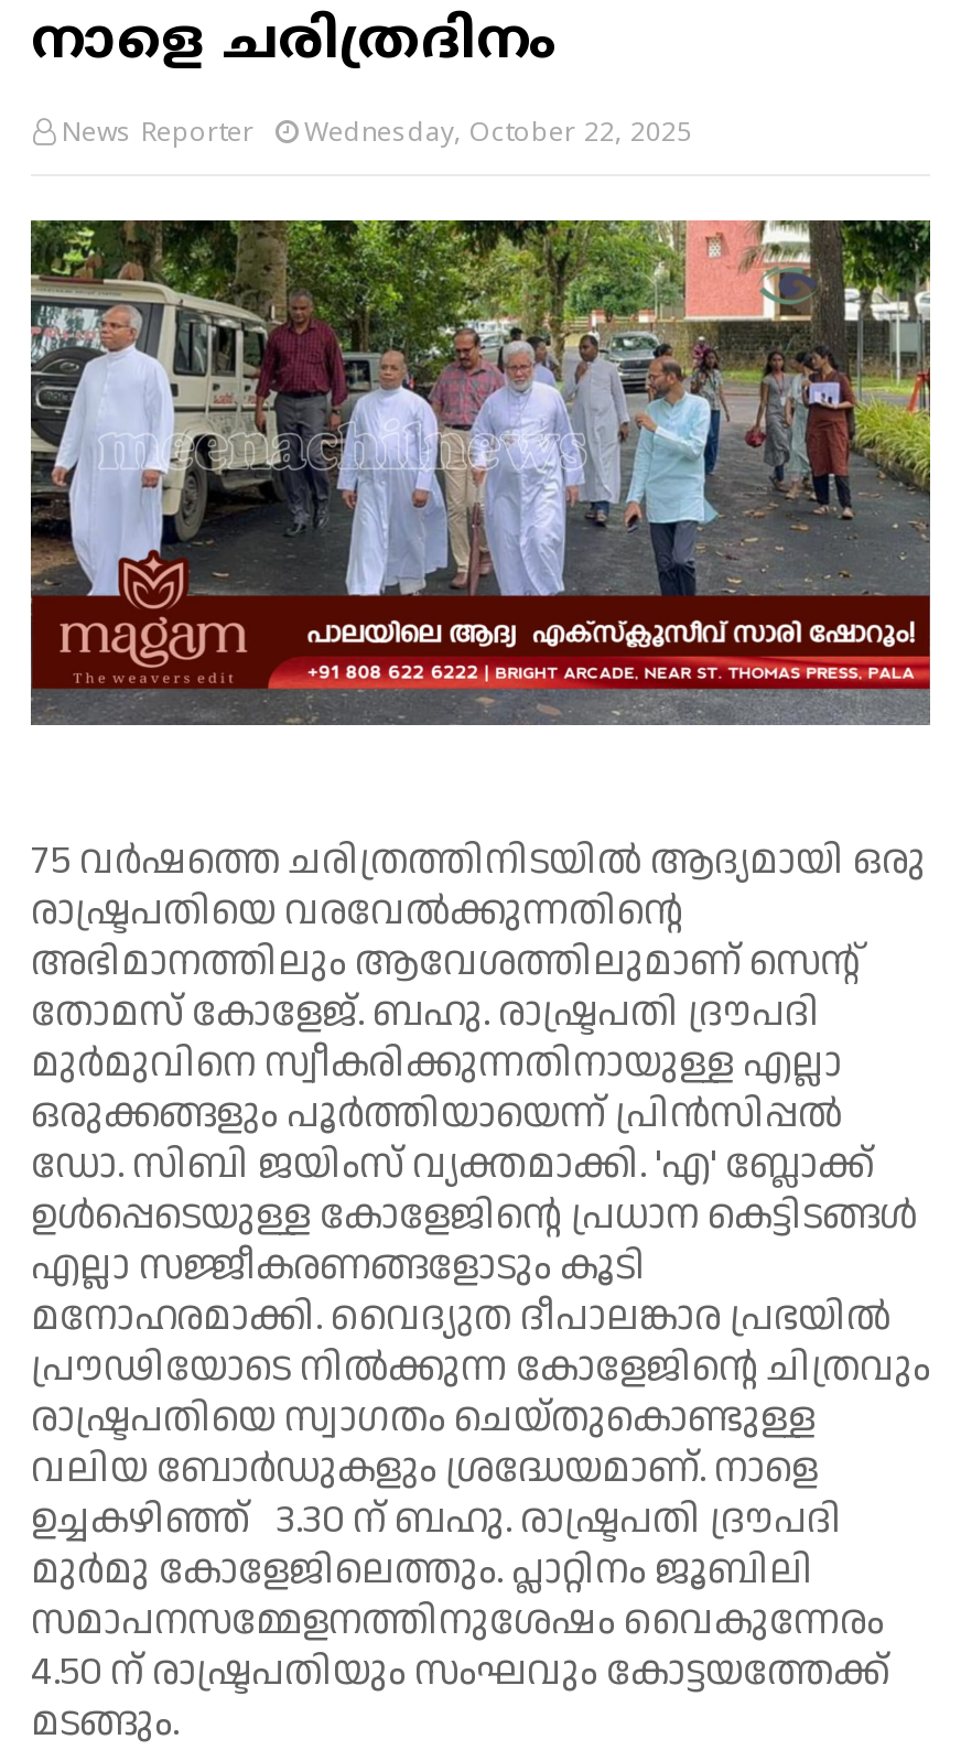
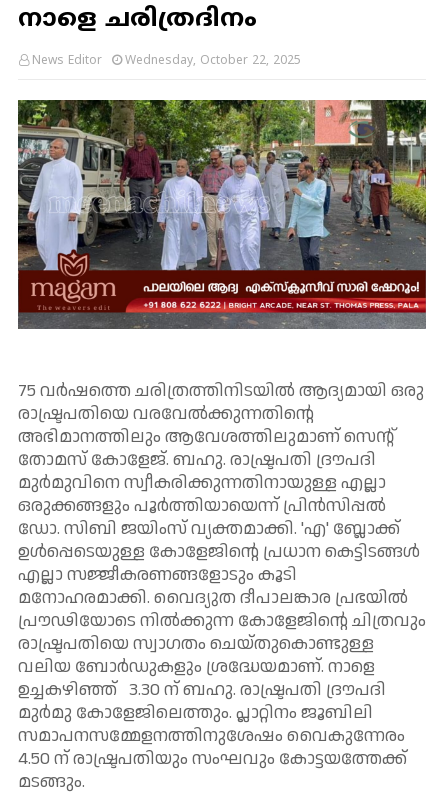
[62,119,253,152] News Reporter -> [32,54,102,69] News Editor

